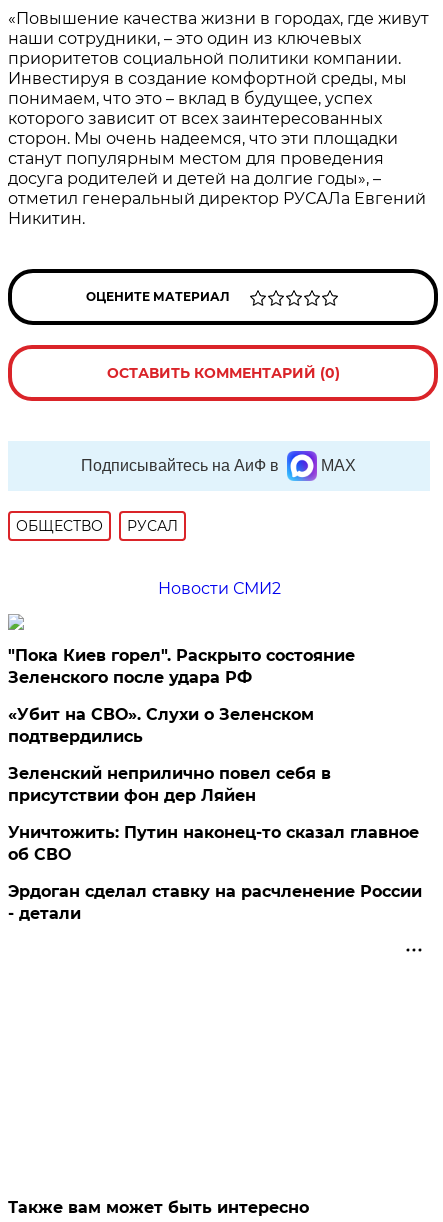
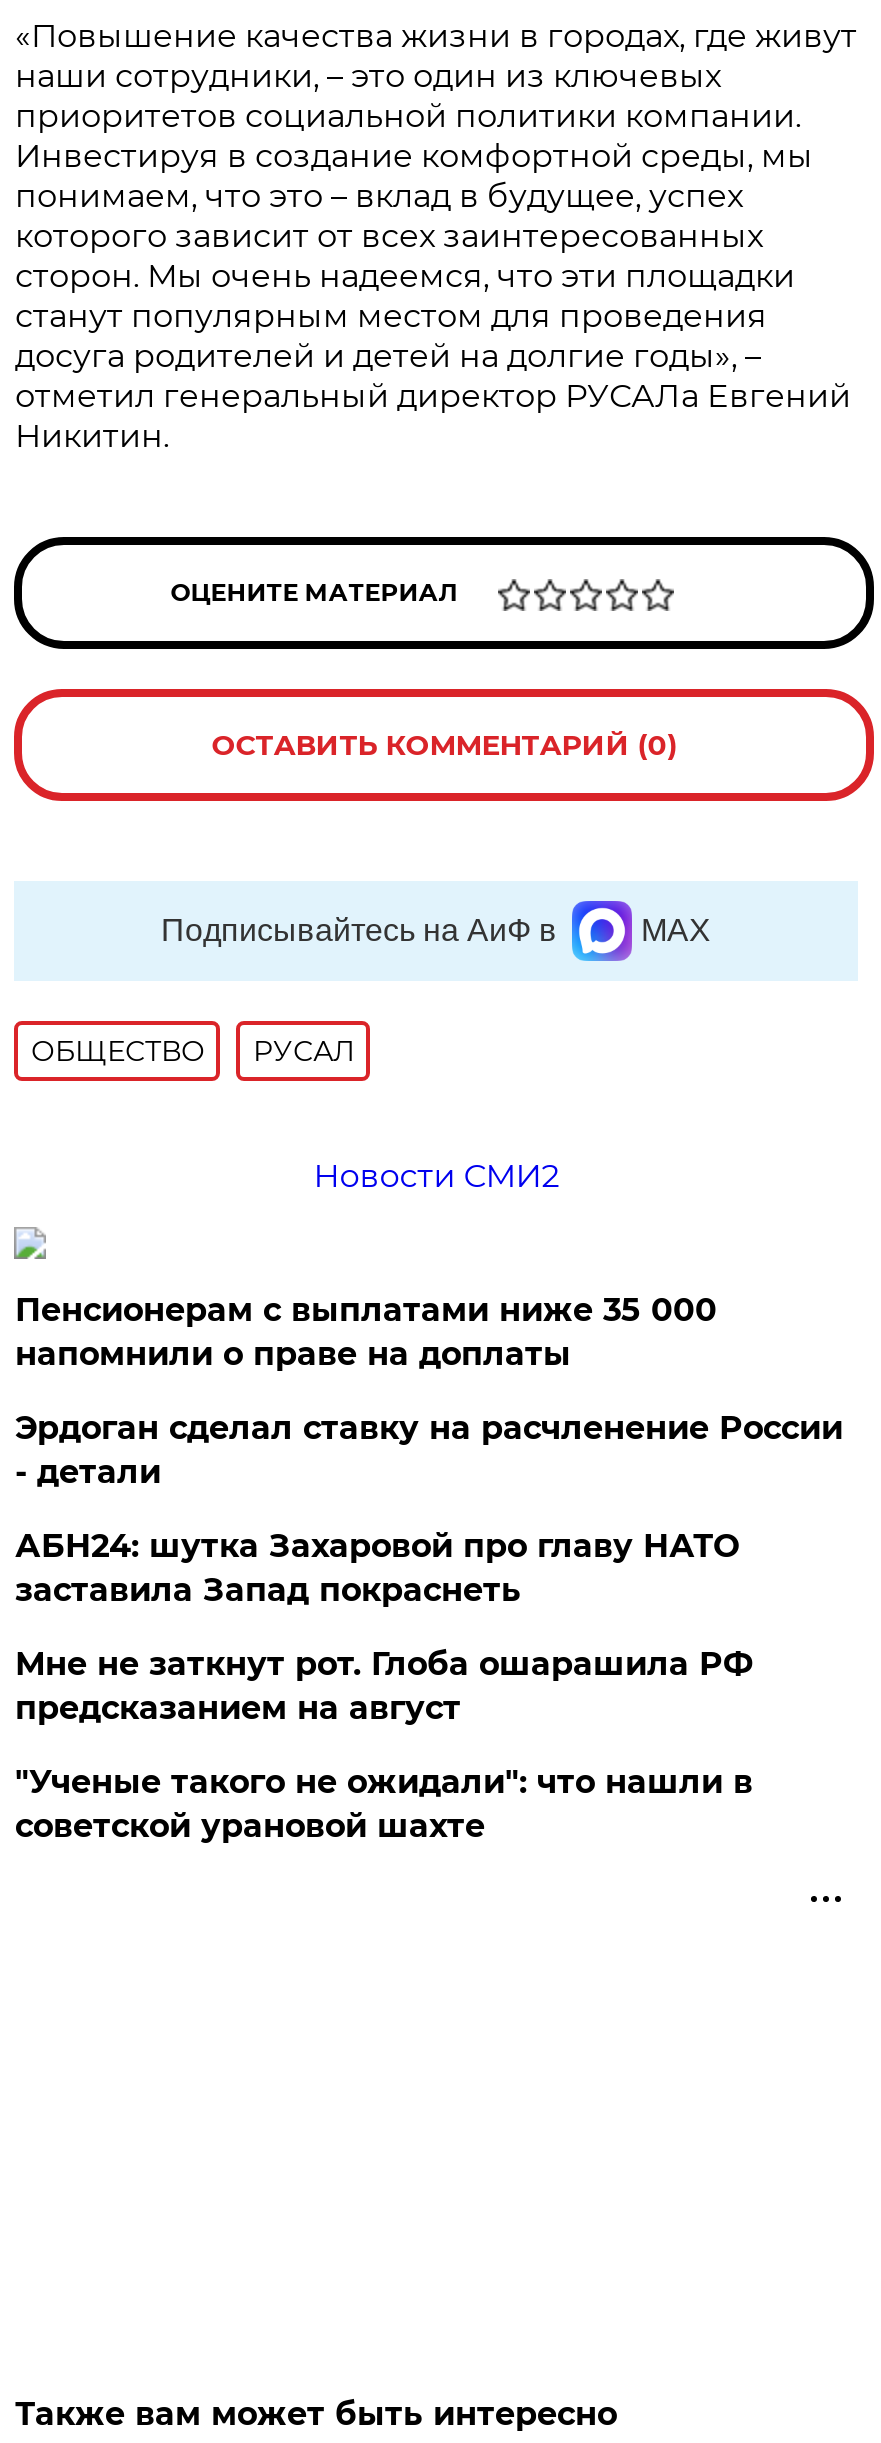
[8,646,419,864] "Пока Киев горел". Раскрыто состояние | Зеленского после удара РФ | «Убит на СВО». Слухи о Зеленском | подтвердились | Зеленский неприлично повел cебя в | присутствии фон дер Ляйен | Уничтожить: Путин наконец-то сказал главное | об СВО -> [15,1291,717,1373] Пенсионерам с выплатами ниже 35 000 | напомнили о праве на доплаты
moved [8,882,422,923] -> [15,1409,843,1491]: Эрдоган сделал ставку на расчленение России | - детали
none -> [15,1527,753,1845] АБН24: шутка Захаровой про главу НАТО | заставила Запад покраснеть | Мне не заткнут рот. Глоба ошарашила РФ | предсказанием на август | "Ученые такого не ожидали": что нашли в | советской урановой шахте

